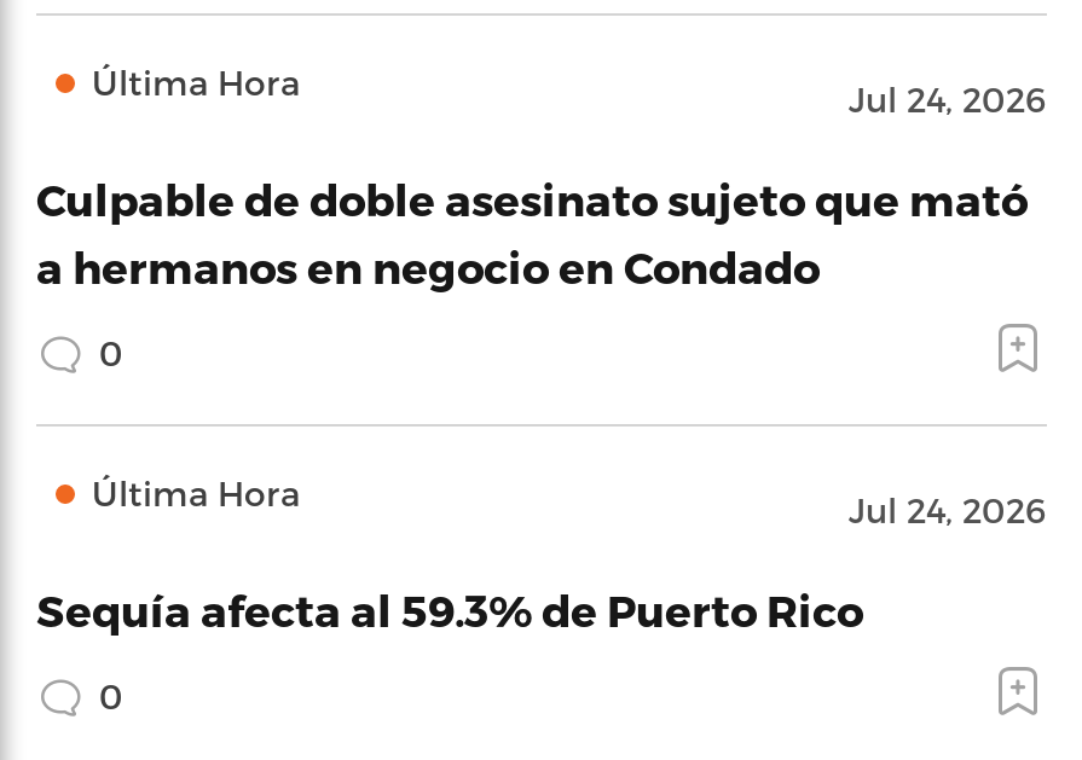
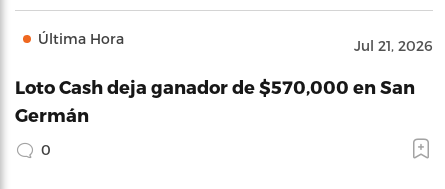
[36,79,1047,635] Jul 24, 2026 | Culpable de doble asesinato sujeto que mató | a hermanos en negocio en Condado | 0 | Última Hora | Jul 24, 2026 | Sequía afecta al 59.3% de Puerto Rico -> [15,37,433,125] Jul 21, 2026 | Loto Cash deja ganador de $570,000 en San | Germán

